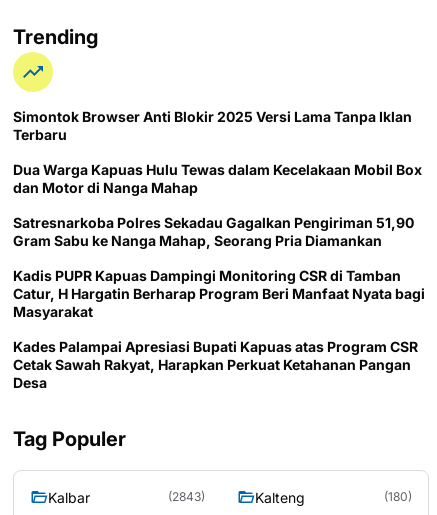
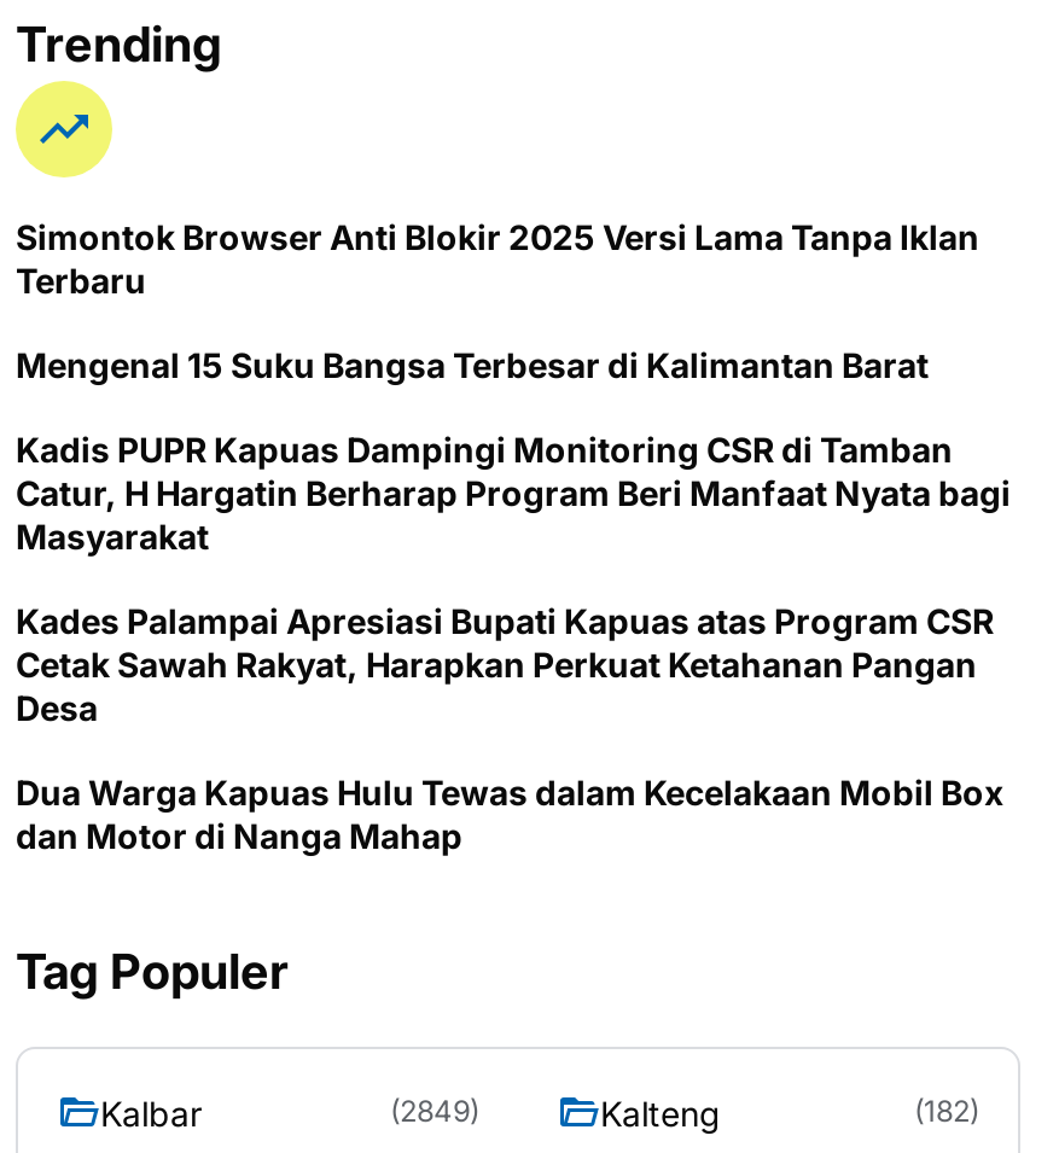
moved [13,161,422,196] -> [16,771,1003,856]: Dua Warga Kapuas Hulu Tewas dalam Kecelakaan Mobil Box | dan Motor di Nanga Mahap
[13,214,414,249] Satresnarkoba Polres Sekadau Gagalkan Pengiriman 51,90 | Gram Sabu ke Nanga Mahap, Seorang Pria Diamankan -> [16,344,929,385] Mengenal 15 Suku Bangsa Terbesar di Kalimantan Barat
moved [13,267,425,391] -> [16,428,1011,728]: Kadis PUPR Kapuas Dampingi Monitoring CSR di Tamban | Catur, H Hargatin Berharap Program Beri Manfaat Nyata bagi | Masyarakat | Kades Palampai Apresiasi Bupati Kapuas atas Program CSR | Cetak Sawah Rakyat, Harapkan Perkuat Ketahanan Pangan | Desa
[168,489,205,504] (2843) -> [390,1094,479,1130] (2849)
[384,489,412,504] (180) -> [914,1094,979,1130] (182)

